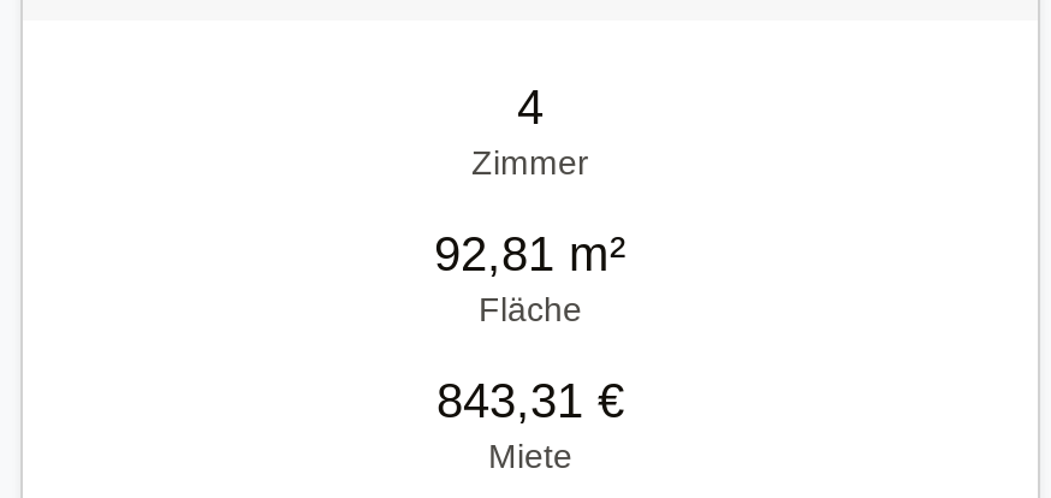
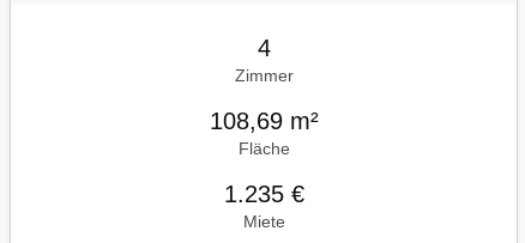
[434,227,627,280] 92,81 m² -> [209,108,318,134] 108,69 m²
[437,373,624,426] 843,31 € -> [224,181,304,207] 1.235 €

